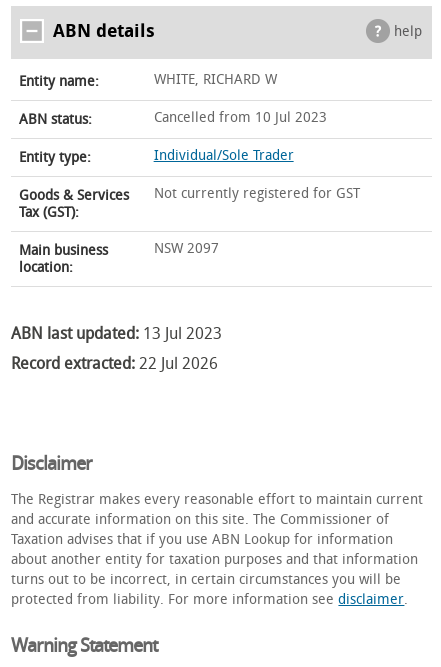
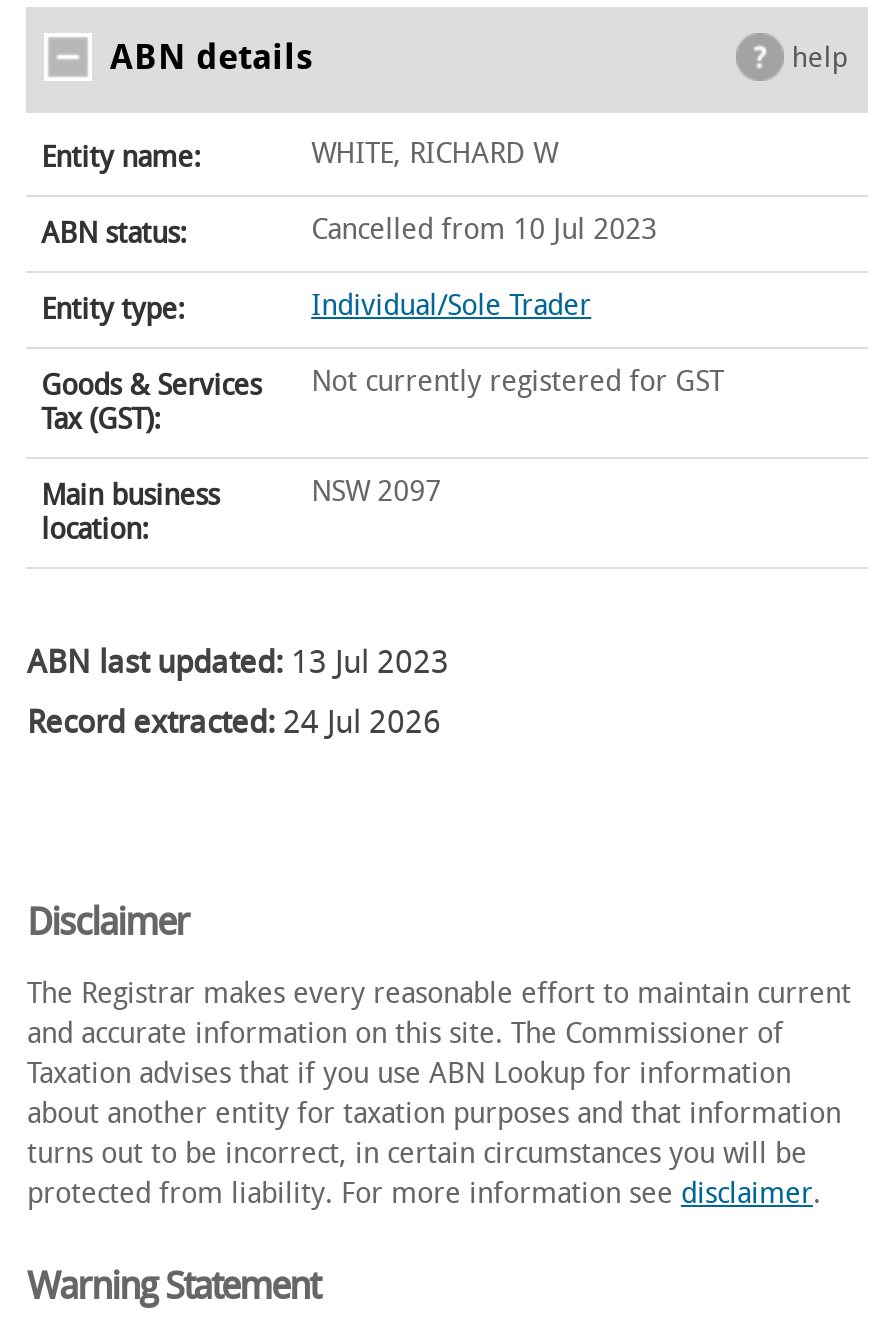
[11,354,218,373] Record extracted: 22 Jul 2026 -> [27,703,441,741] Record extracted: 24 Jul 2026

